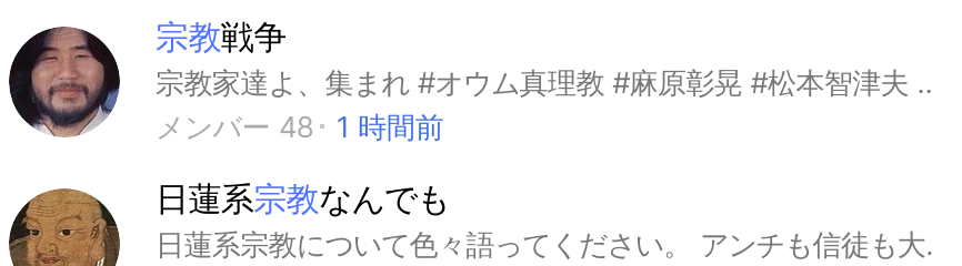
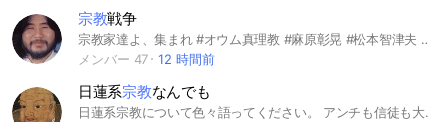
[156,109,314,144] メンバー 48 -> [78,51,148,67] メンバー 47
[336,109,444,144] 1 時間前 -> [158,51,215,67] 12 時間前

